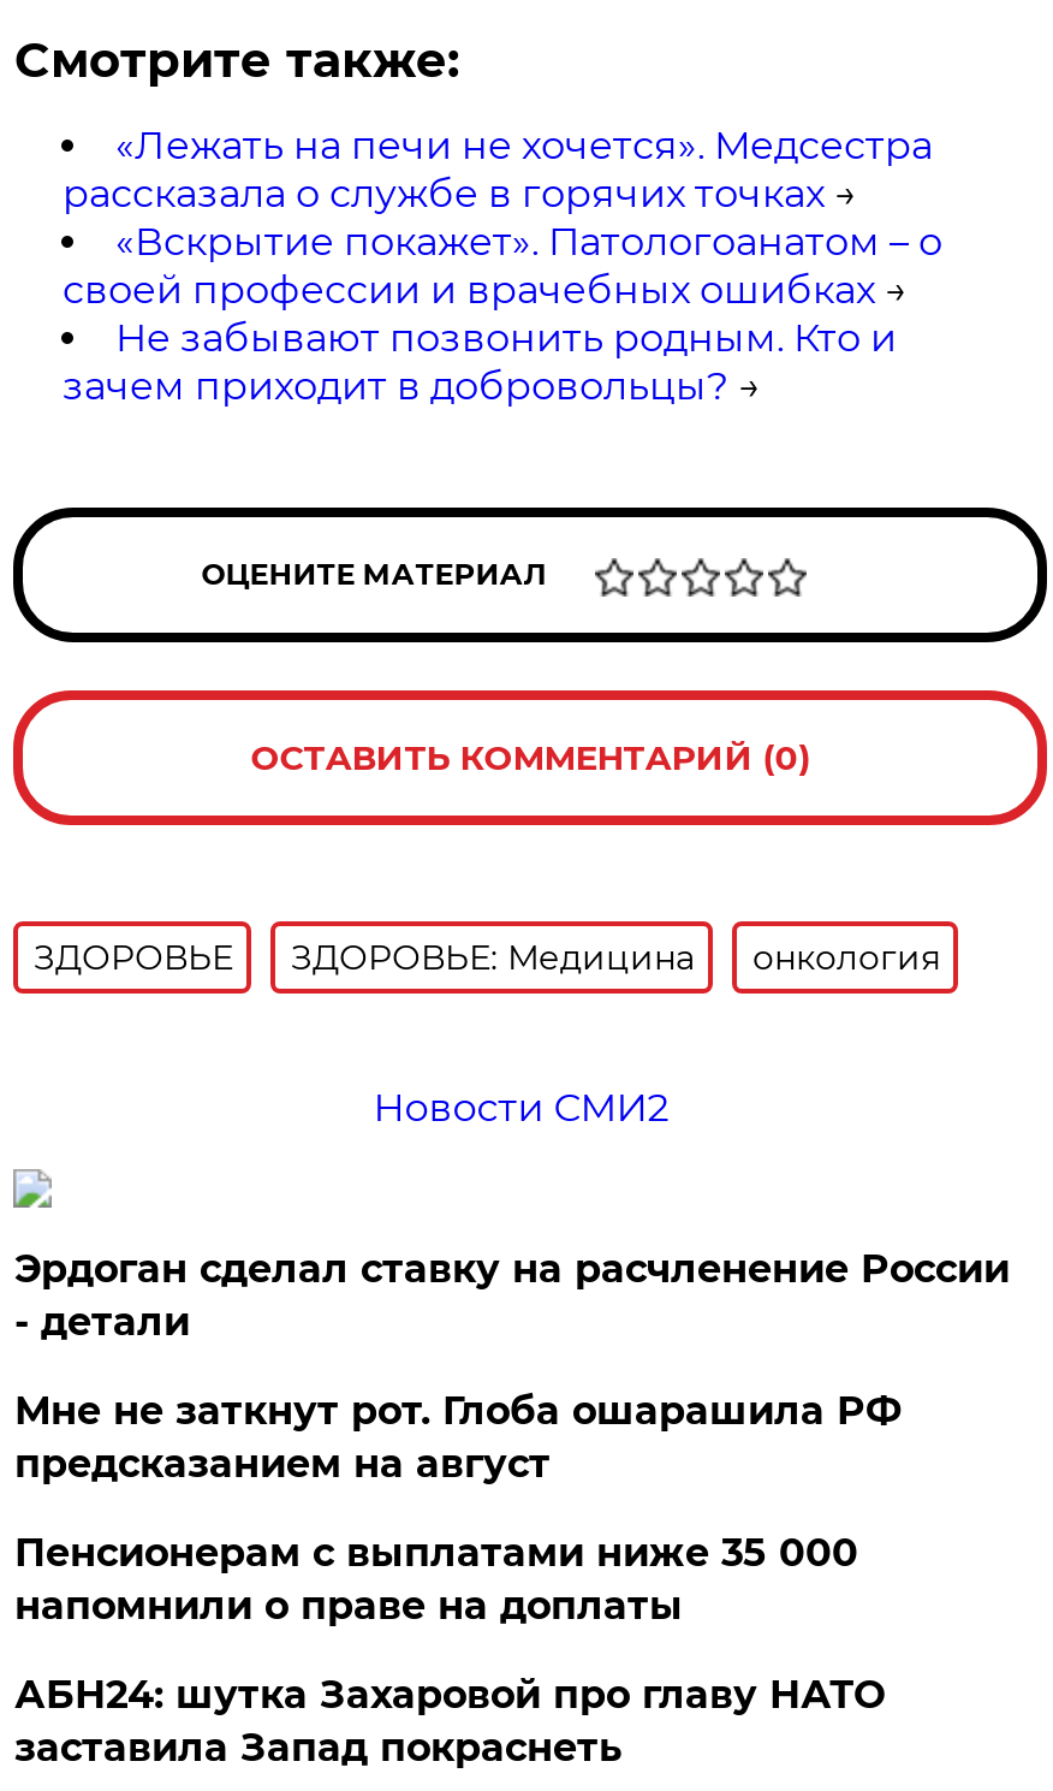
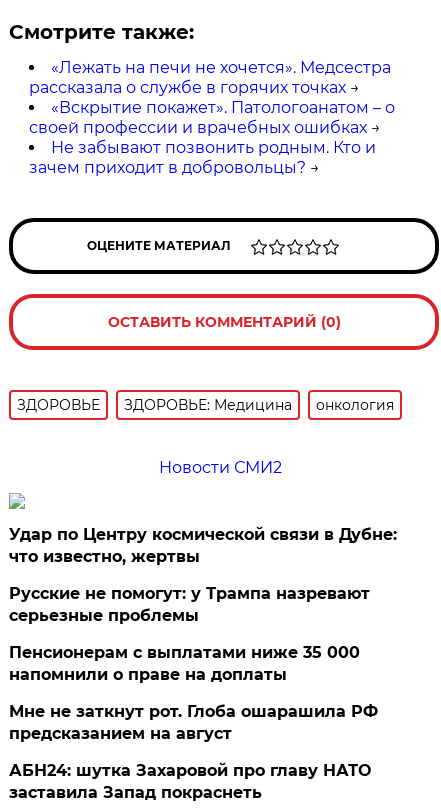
none -> [9,584,370,625] Русские не помогут: у Трампа назревают | серьезные проблемы
[14,1246,1009,1345] Эрдоган сделал ставку на расчленение России | - детали -> [9,525,397,566] Удар по Центру космической связи в Дубне: | что известно, жертвы
moved [14,1388,901,1486] -> [9,702,378,743]: Мне не заткнут рот. Глоба ошарашила РФ | предсказанием на август

